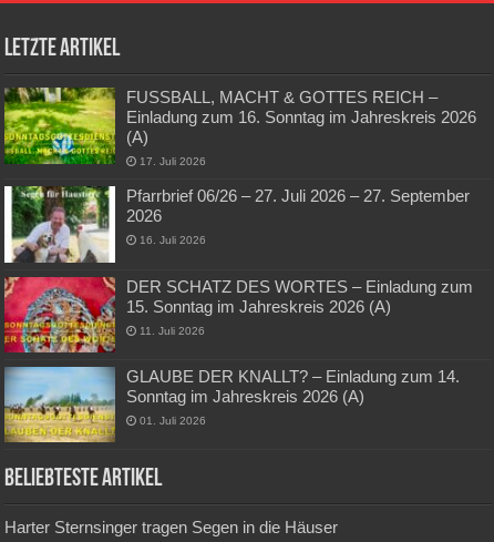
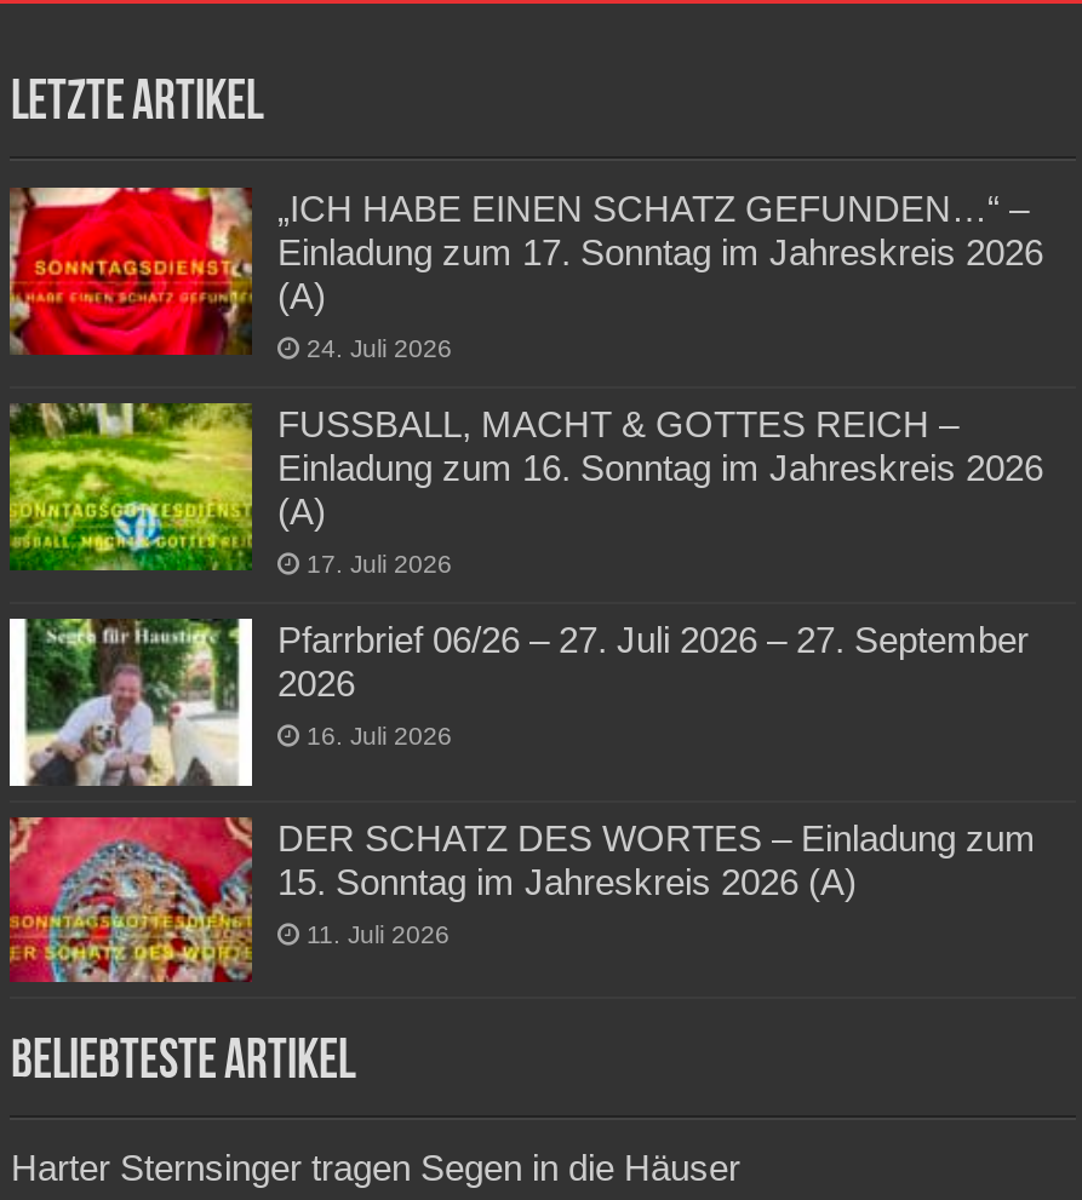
none -> [7,185,1043,363] [image] | „ICH HABE EINEN SCHATZ GEFUNDEN…“ – | Einladung zum 17. Sonntag im Jahreskreis 2026 | (A) | 24. Juli 2026
moved [0,85,477,337] -> [0,398,1043,947]: [image] | FUSSBALL, MACHT & GOTTES REICH – | Einladung zum 16. Sonntag im Jahreskreis 2026 | ... | 15. Sonntag im Jahreskreis 2026 (A) | 11. Juli 2026
[3,366,460,443] [image] | GLAUBE DER KNALLT? – Einladung zum 14. | Sonntag im Jahreskreis 2026 (A) | 01. Juli 2026 -> none

